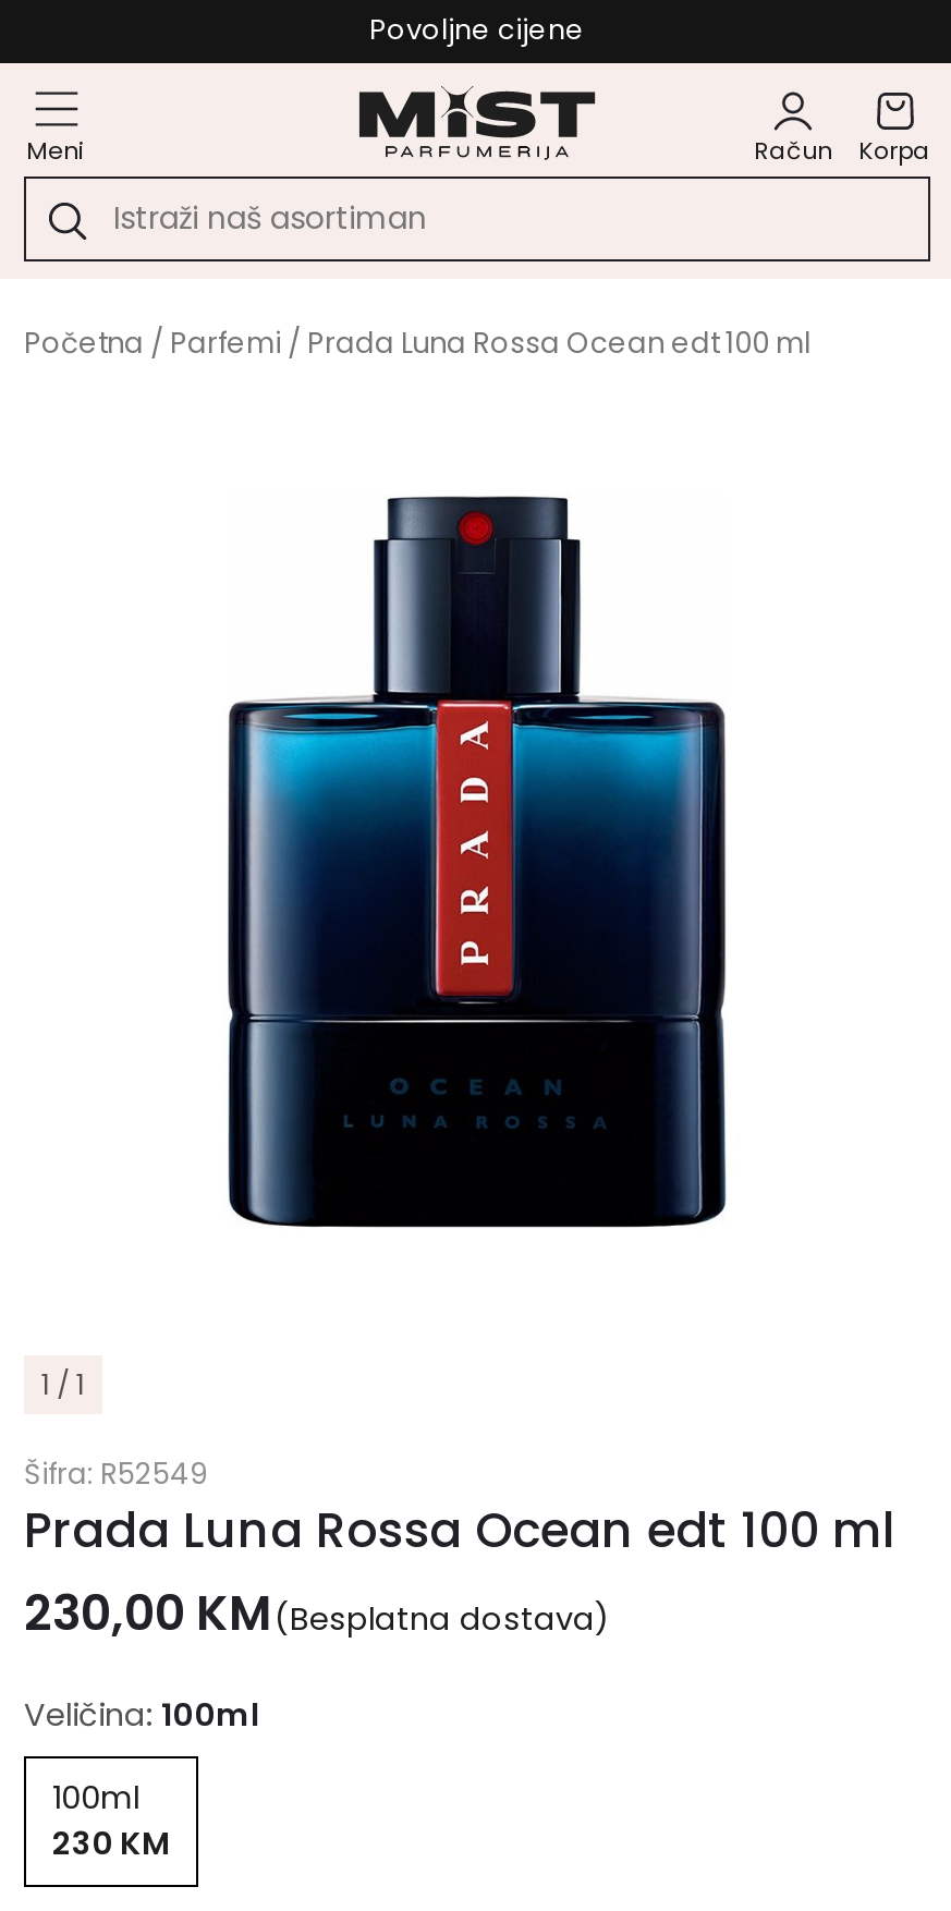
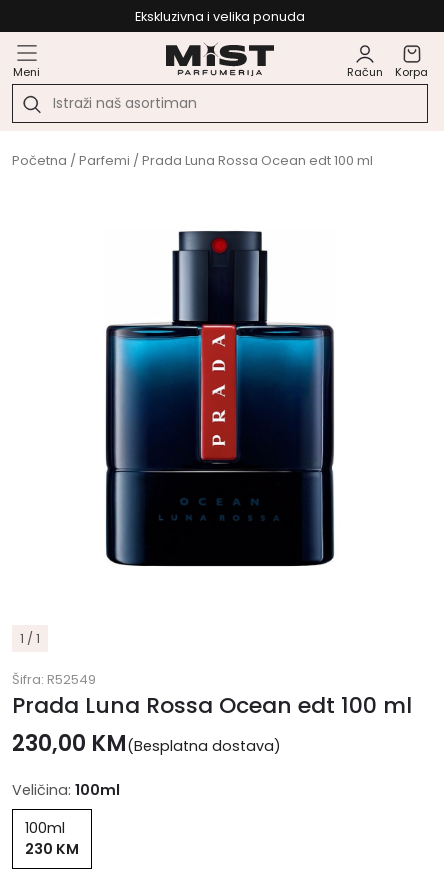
[369,11,585,48] Povoljne cijene -> [135,8,305,25] Ekskluzivna i velika ponuda

